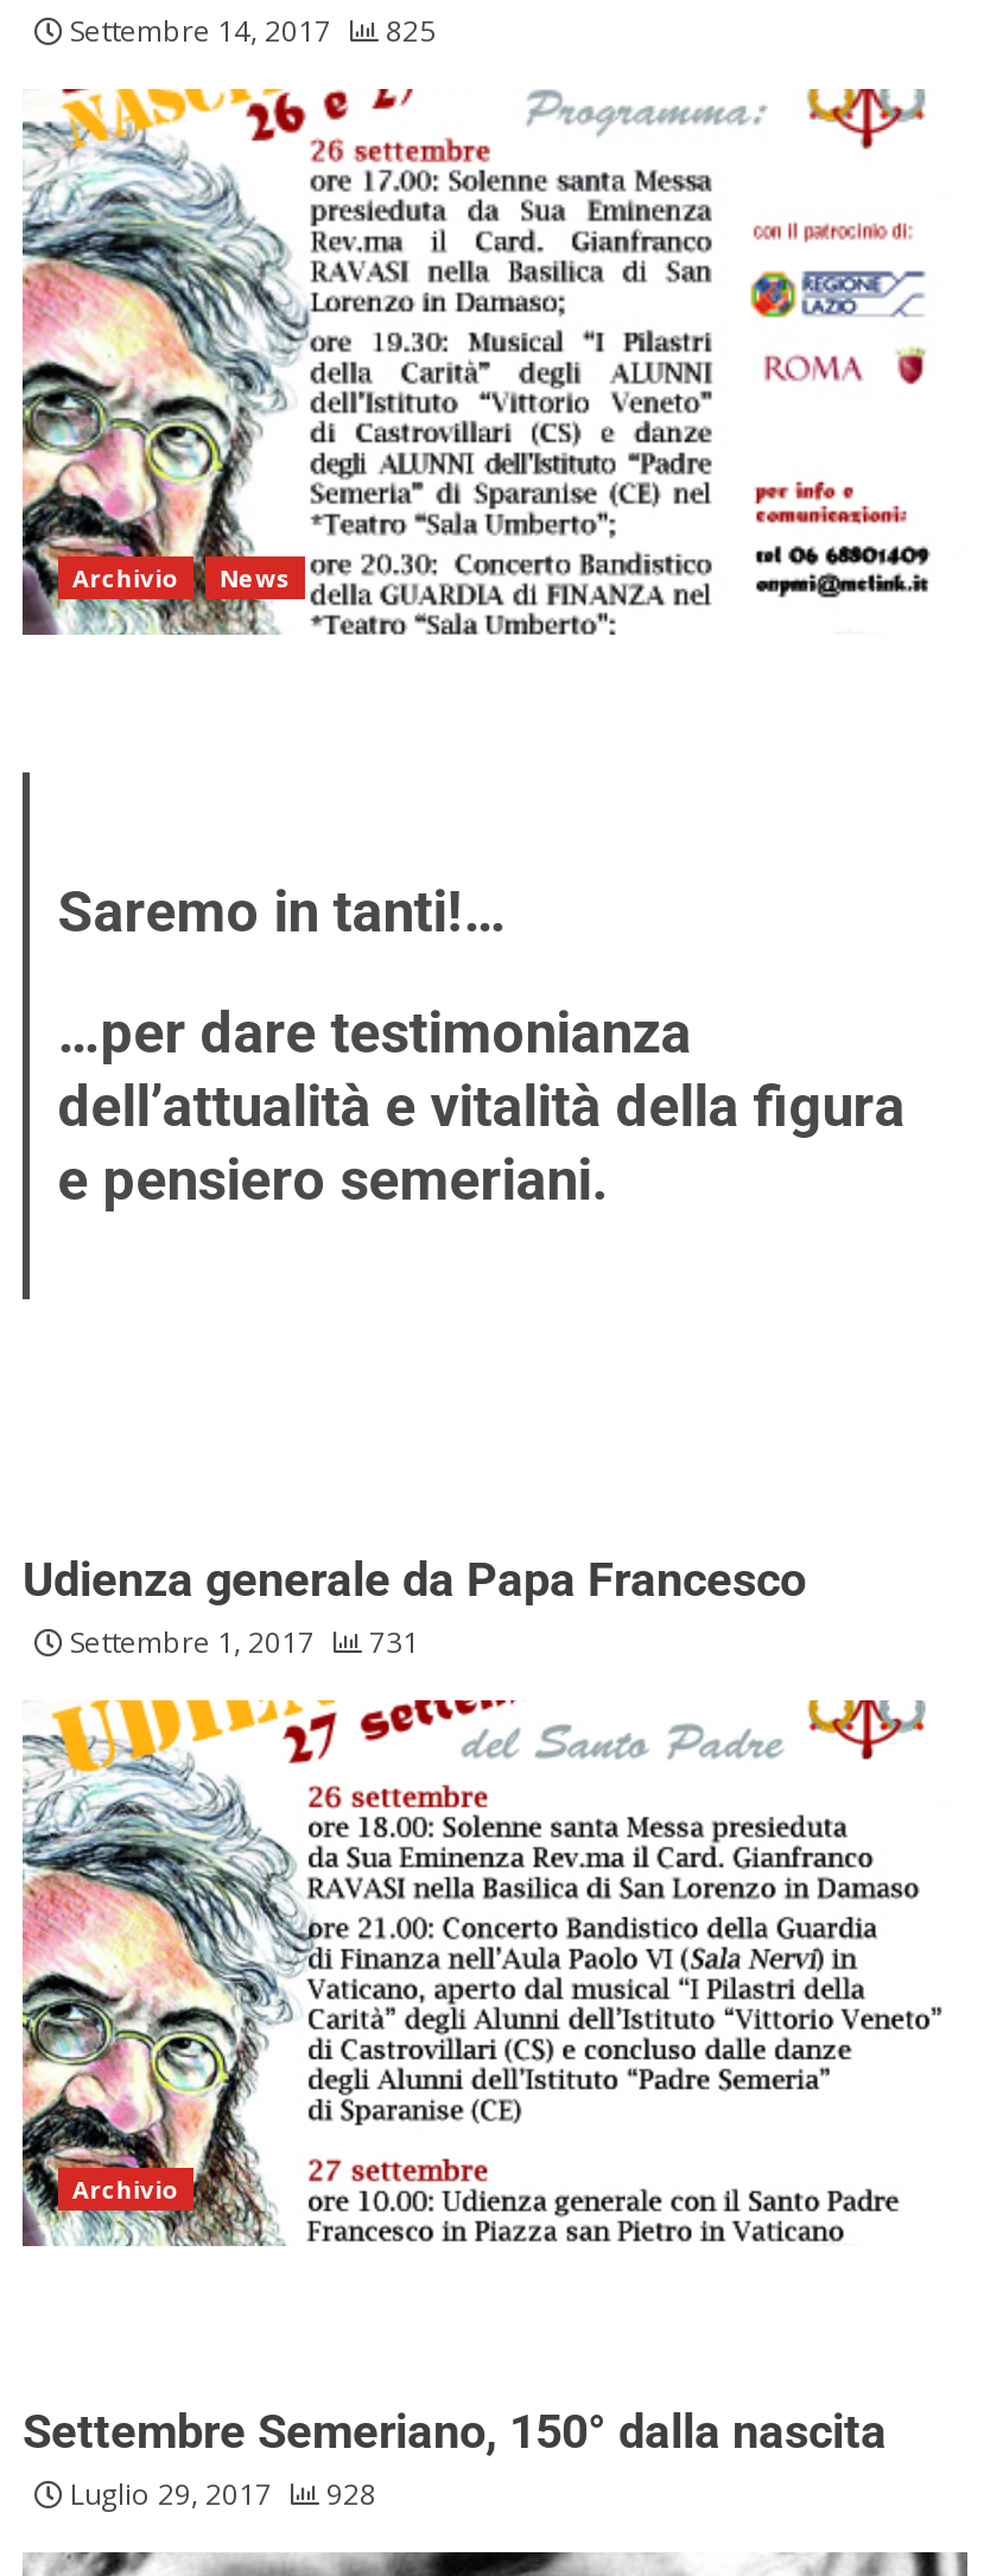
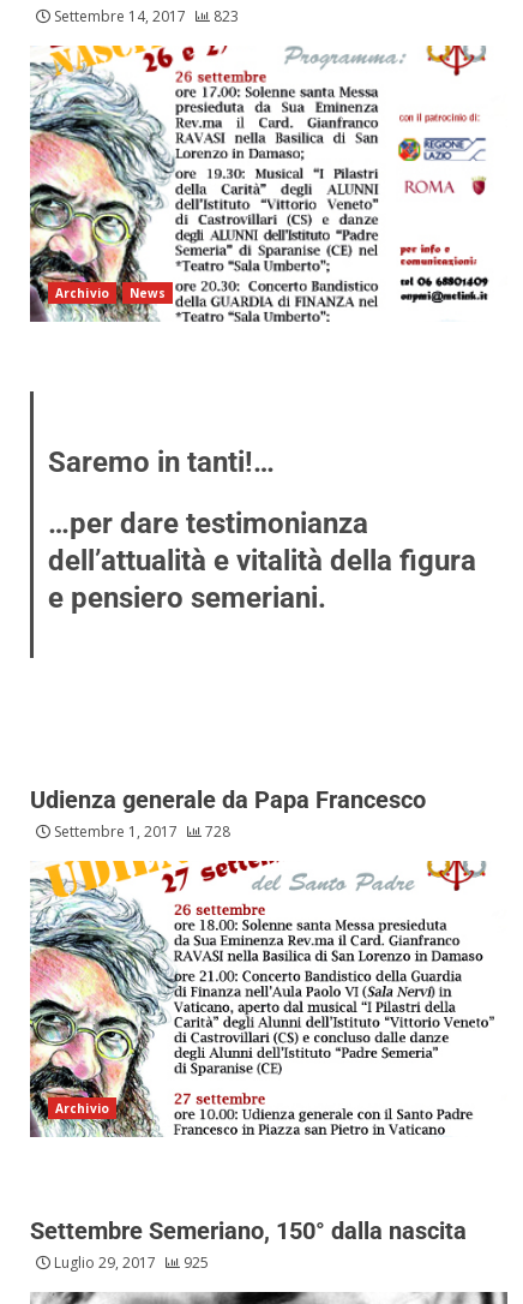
[63,10,436,50] Settembre 14, 2017 825 -> [50,6,239,26] Settembre 14, 2017 823
[63,1621,419,1662] Settembre 1, 2017 731 -> [50,821,230,841] Settembre 1, 2017 728
[63,2473,376,2514] Luglio 29, 2017 928 -> [50,1252,209,1272] Luglio 29, 2017 925

